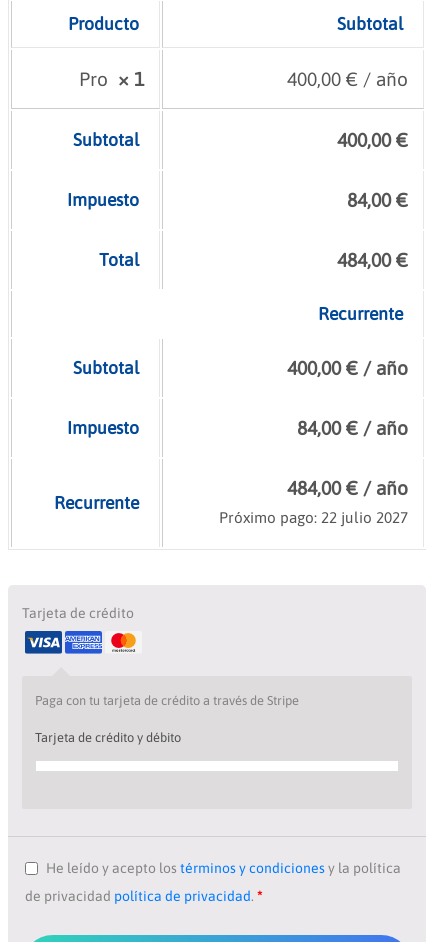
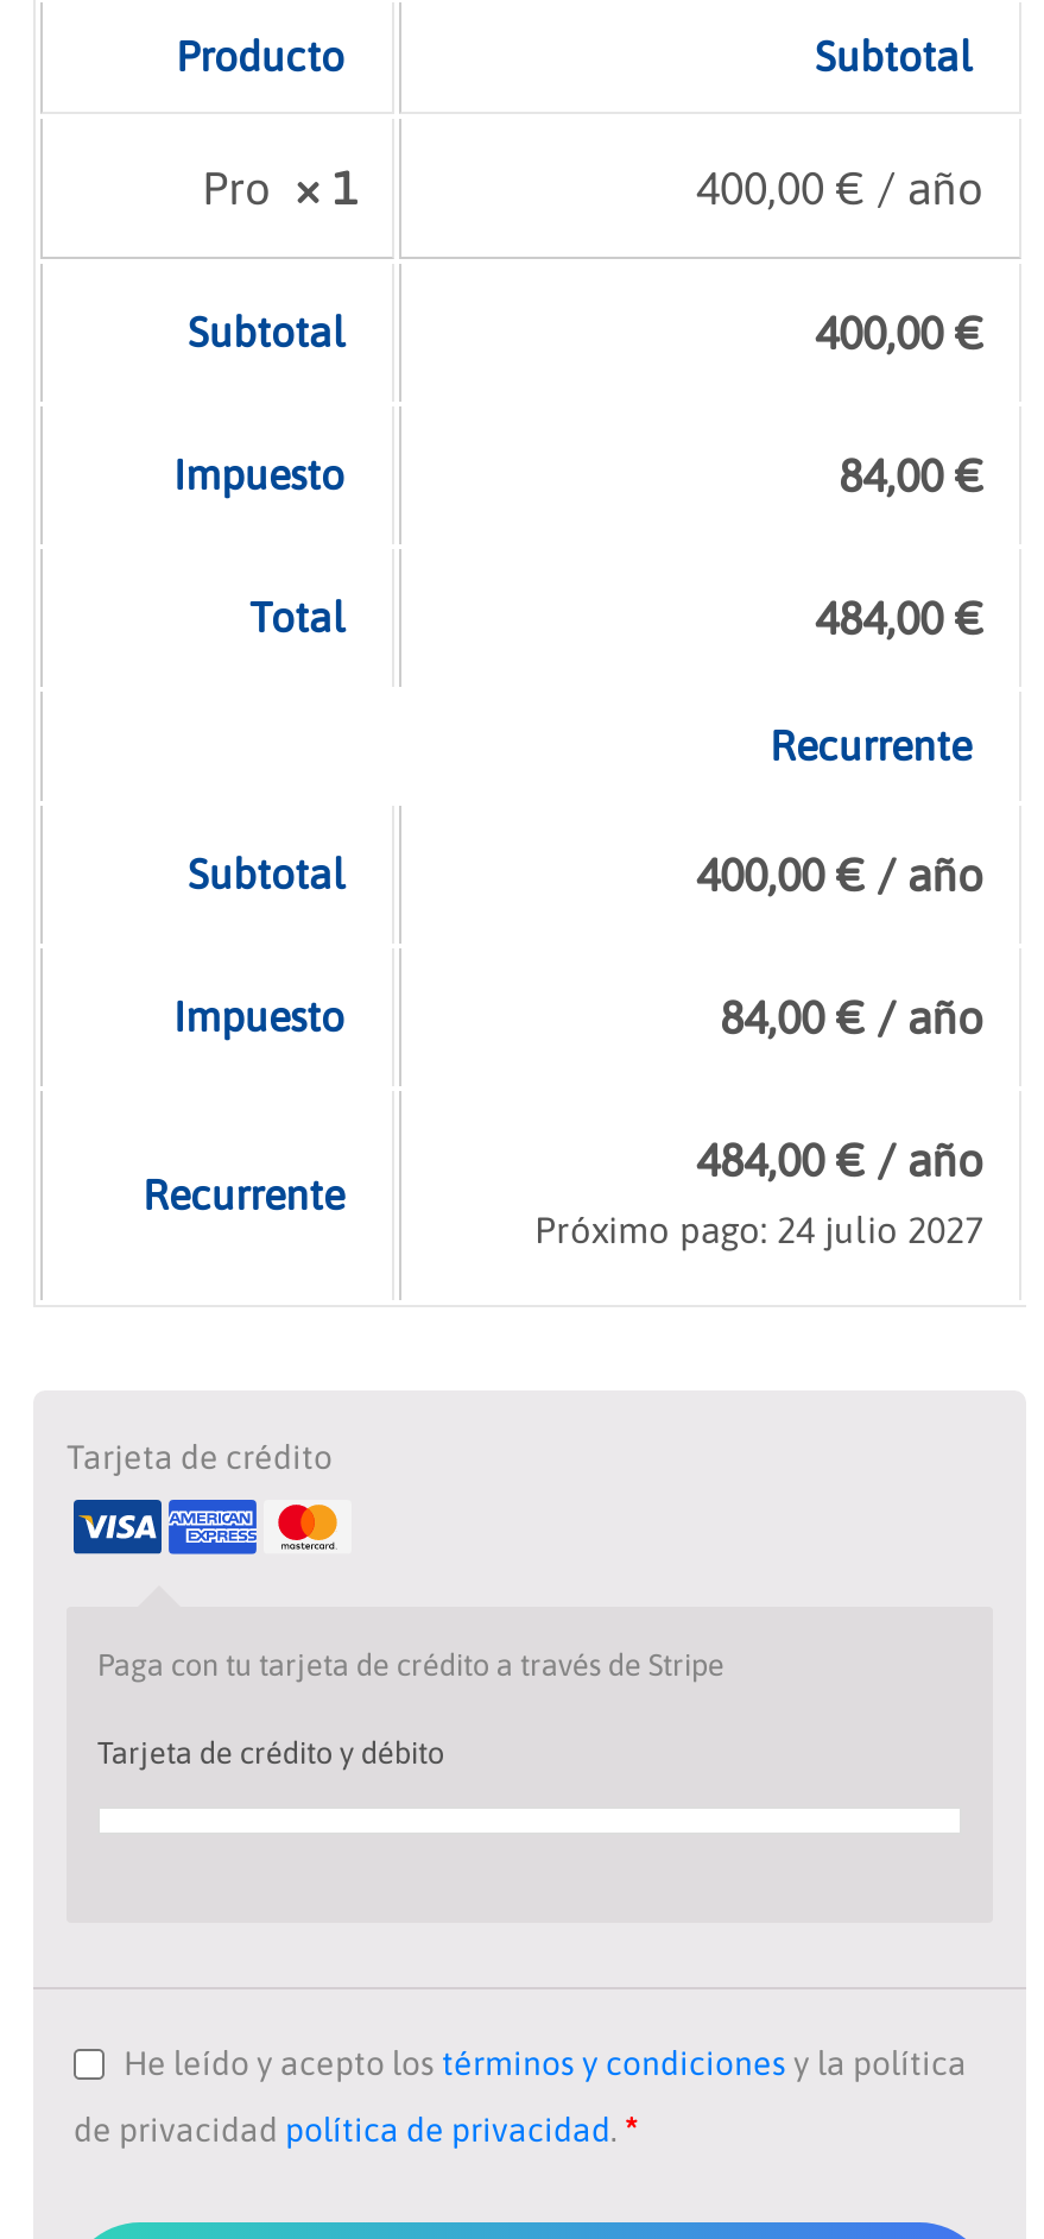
[219,509,408,526] Próximo pago: 22 julio 2027 -> [534,1211,983,1251] Próximo pago: 24 julio 2027

